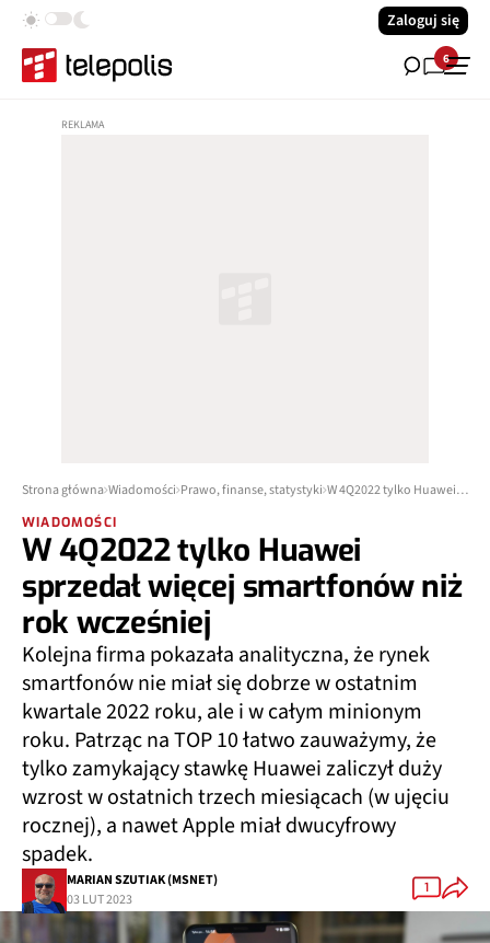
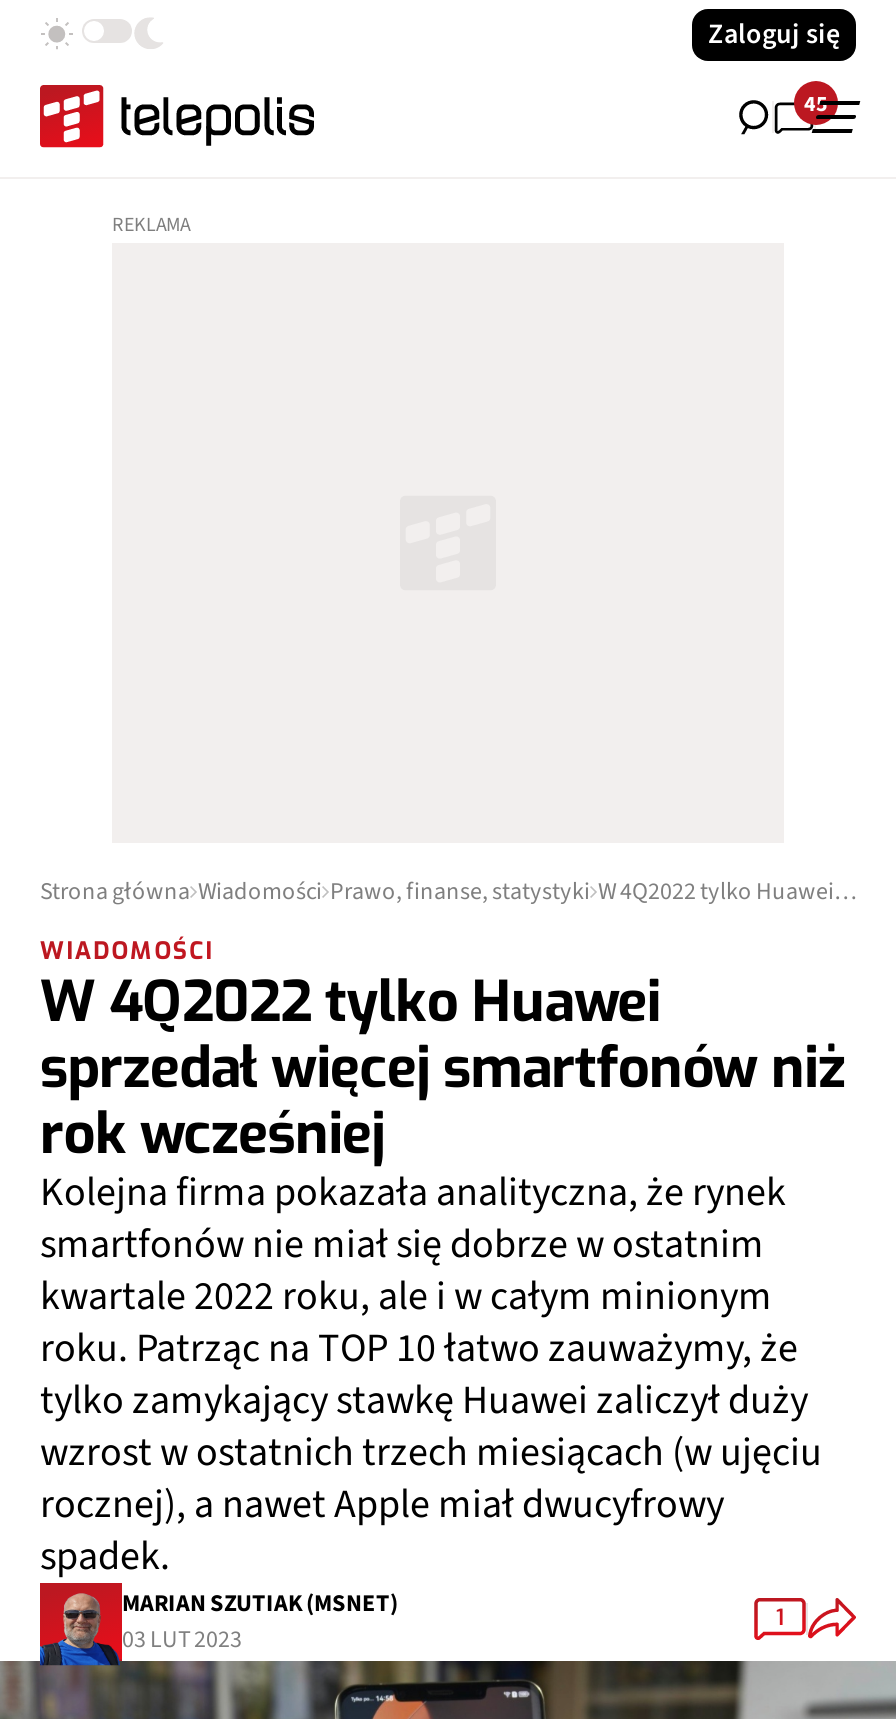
[443,50,450,66] 6 -> [804,88,828,118] 45

